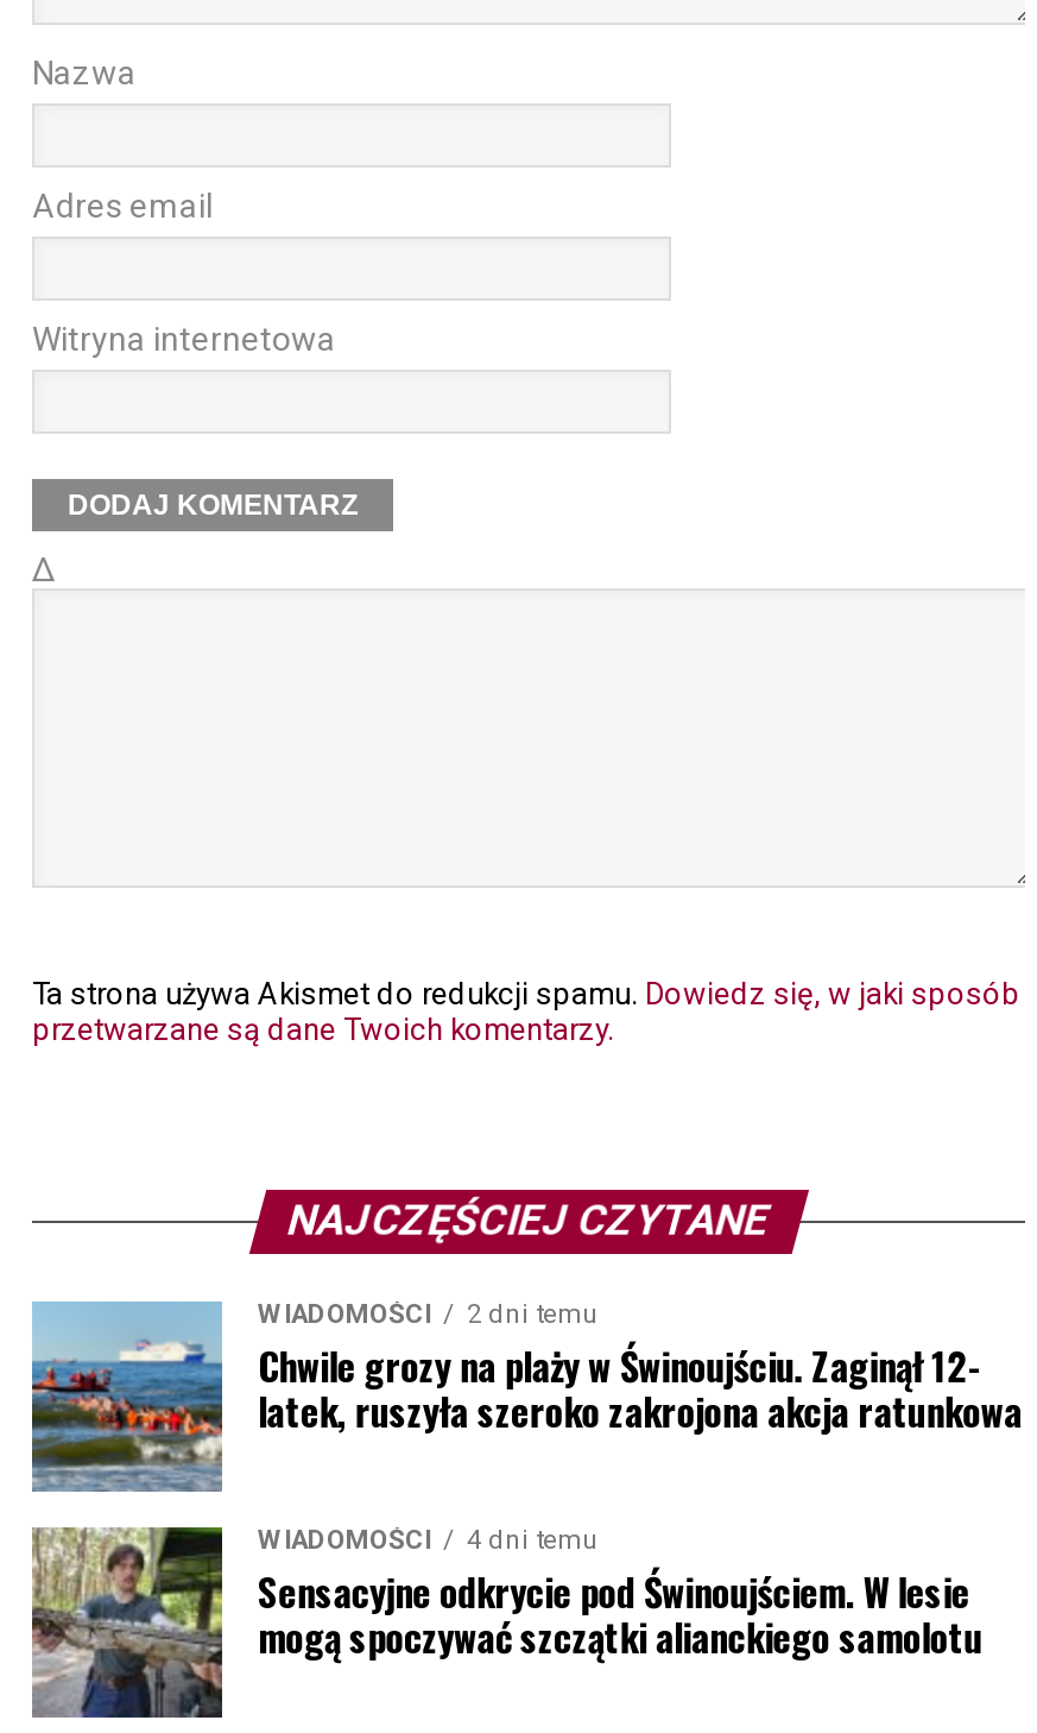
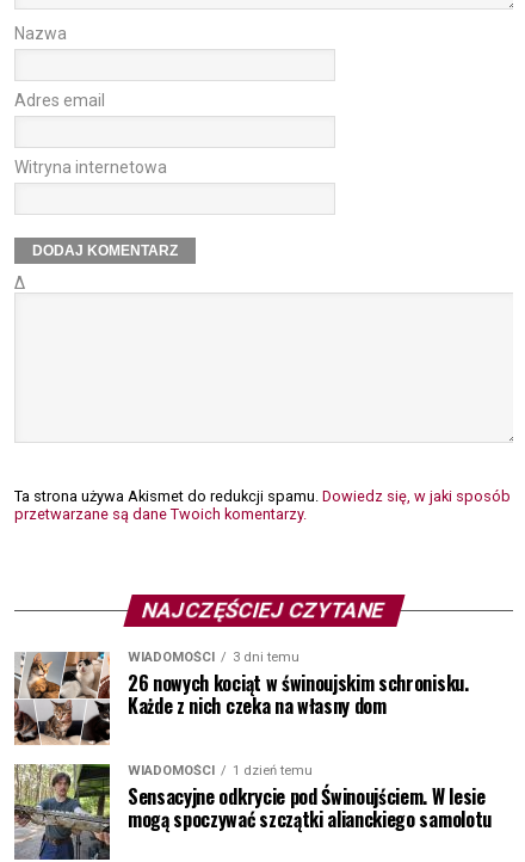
[30,1299,1022,1494] [image] | 2 dni temu | Chwile grozy na plaży w Świnoujściu. Zaginął 12- | latek, ruszyła szeroko zakrojona akcja ratunkowa -> [13,649,468,746] [image] | 3 dni temu | 26 nowych kociąt w świnoujskim schronisku. | Każde z nich czeka na własny dom
[258,1525,600,1556] WIADOMOŚCI 4 dni temu -> [128,763,313,778] WIADOMOŚCI 1 dzień temu

